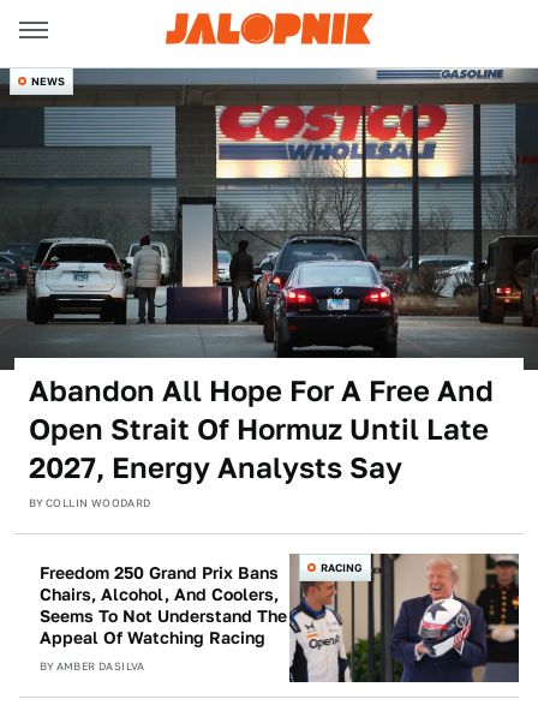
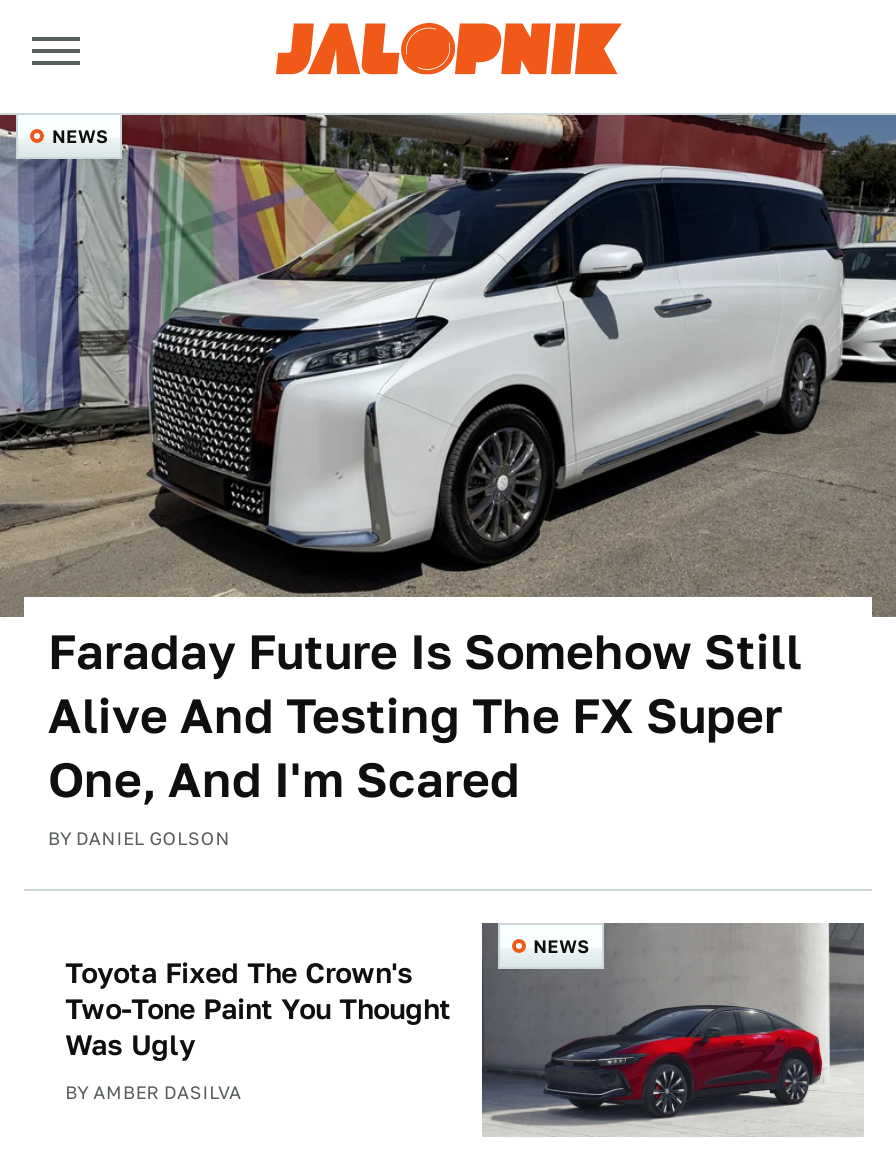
[4,67,534,509] [image] | Abandon All Hope For A Free And | Open Strait Of Hormuz Until Late | 2027, Energy Analysts Say | BY COLLIN WOODARD -> [6,113,890,848] [image] | Faraday Future Is Somehow Still | Alive And Testing The FX Super | One, And I'm Scared | BY DANIEL GOLSON
[39,554,520,692] [image] | RACING | Freedom 250 Grand Prix Bans | Chairs, Alcohol, And Coolers, | Seems To Not Understand The | Appeal Of Watching Racing -> [65,923,864,1137] [image] | NEWS | Toyota Fixed The Crown's | Two-Tone Paint You Thought | Was Ugly

